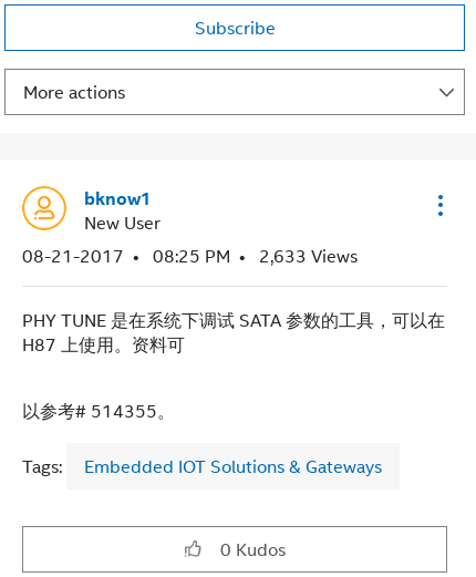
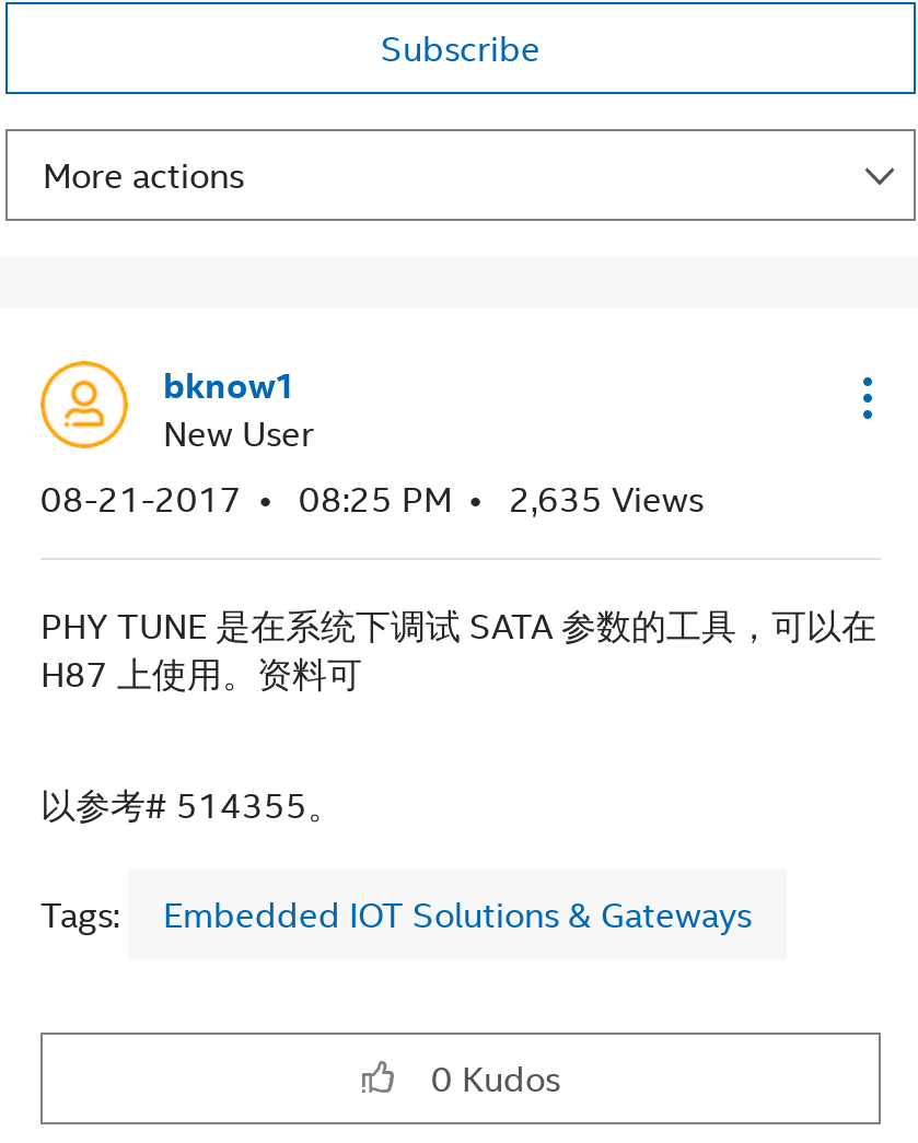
[22,243,358,268] 08-21-2017 08:25 PM 2,633 Views -> [40,473,704,523] 08-21-2017 08:25 PM 2,635 Views

